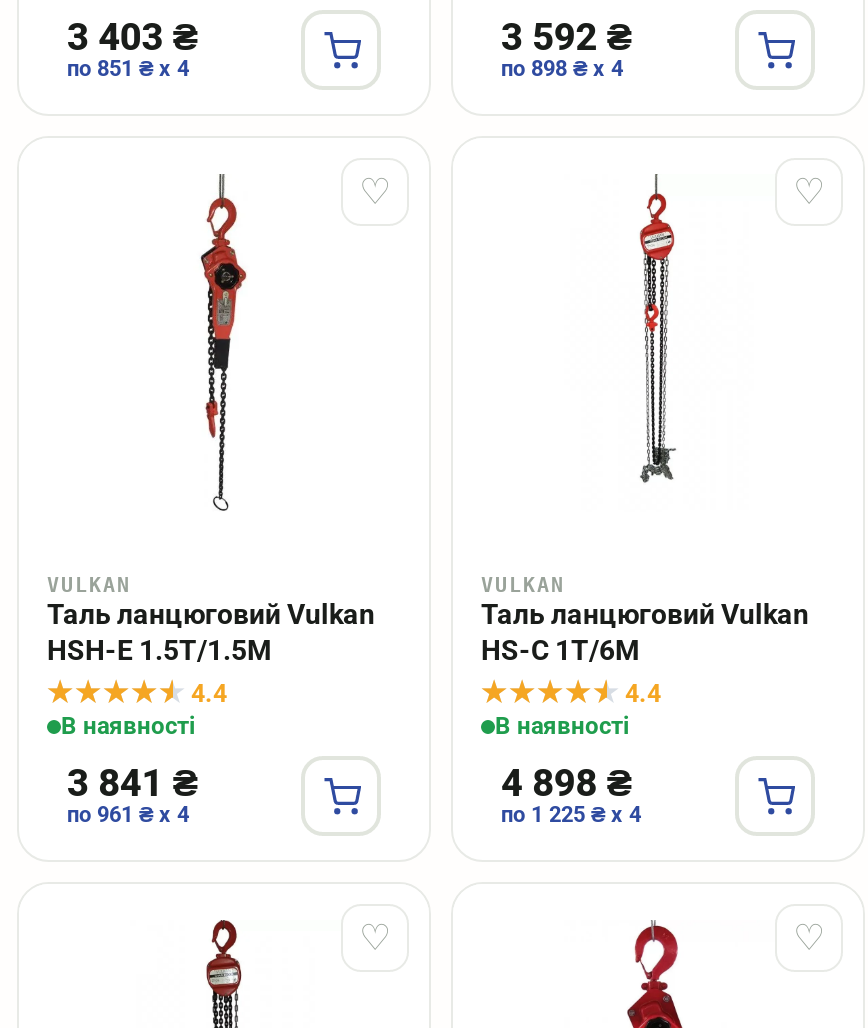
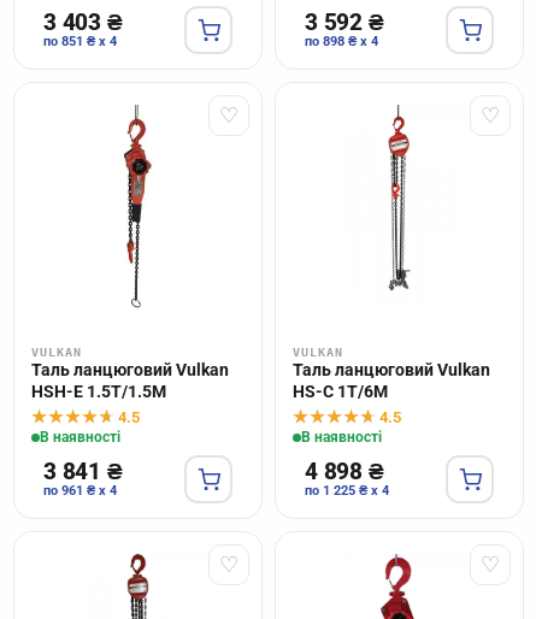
[191,677,227,707] 4.4 -> [118,408,140,426] 4.5
[625,677,661,707] 4.4 -> [379,408,401,426] 4.5

